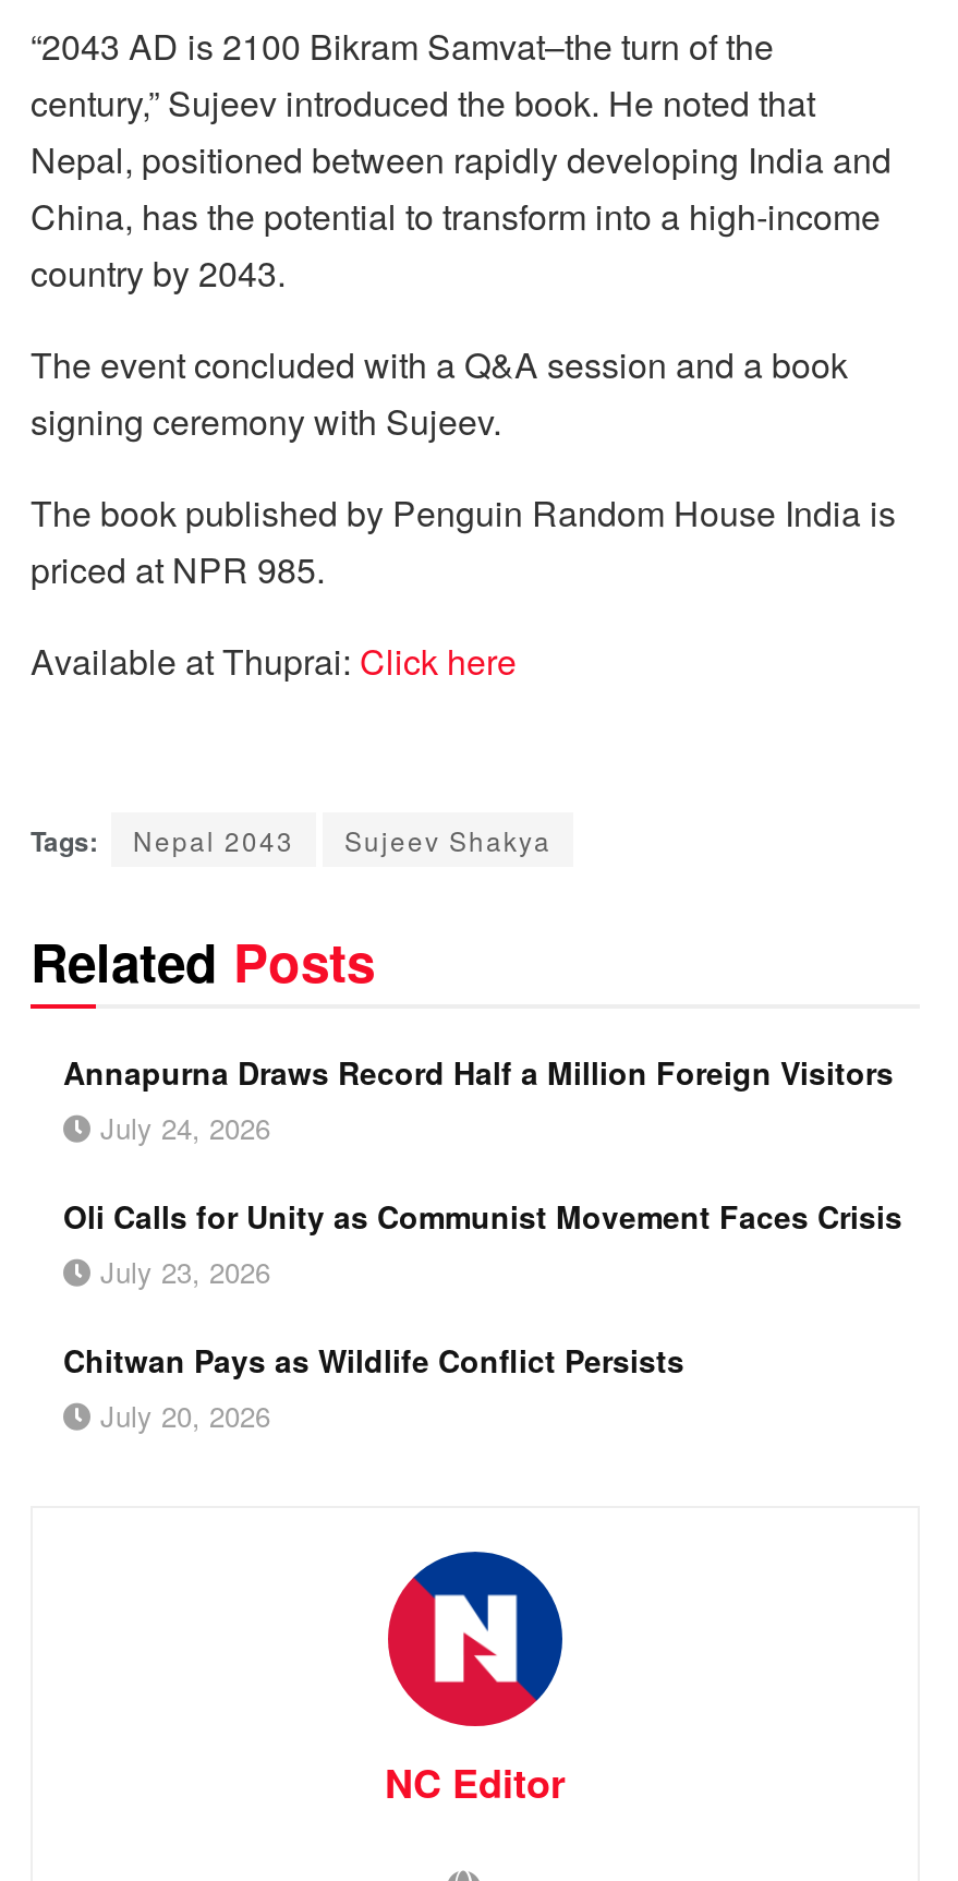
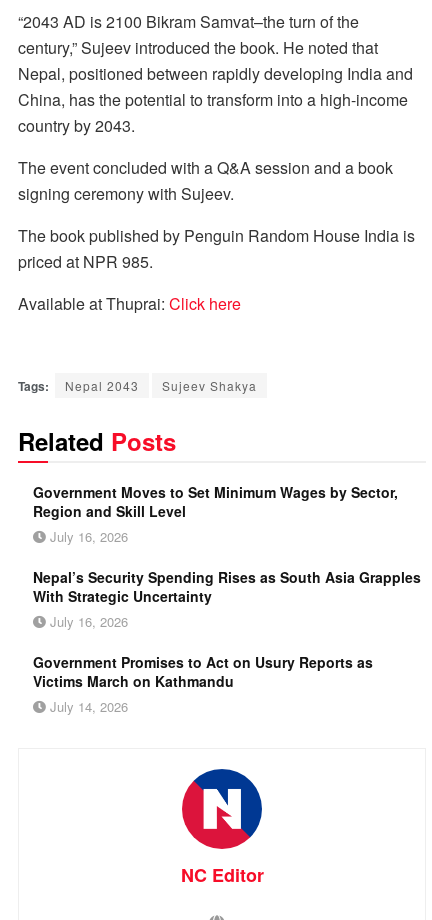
[63,1050,894,1148] Annapurna Draws Record Half a Million Foreign Visitors | July 24, 2026 -> [33,482,398,546] Government Moves to Set Minimum Wages by Sector, | Region and Skill Level | July 16, 2026
[63,1194,902,1292] Oli Calls for Unity as Communist Movement Faces Crisis | July 23, 2026 -> [33,567,421,631] Nepal’s Security Spending Rises as South Asia Grapples | With Strategic Uncertainty | July 16, 2026
[63,1338,684,1436] Chitwan Pays as Wildlife Conflict Persists | July 20, 2026 -> [33,652,373,716] Government Promises to Act on Usury Reports as | Victims March on Kathmandu | July 14, 2026

